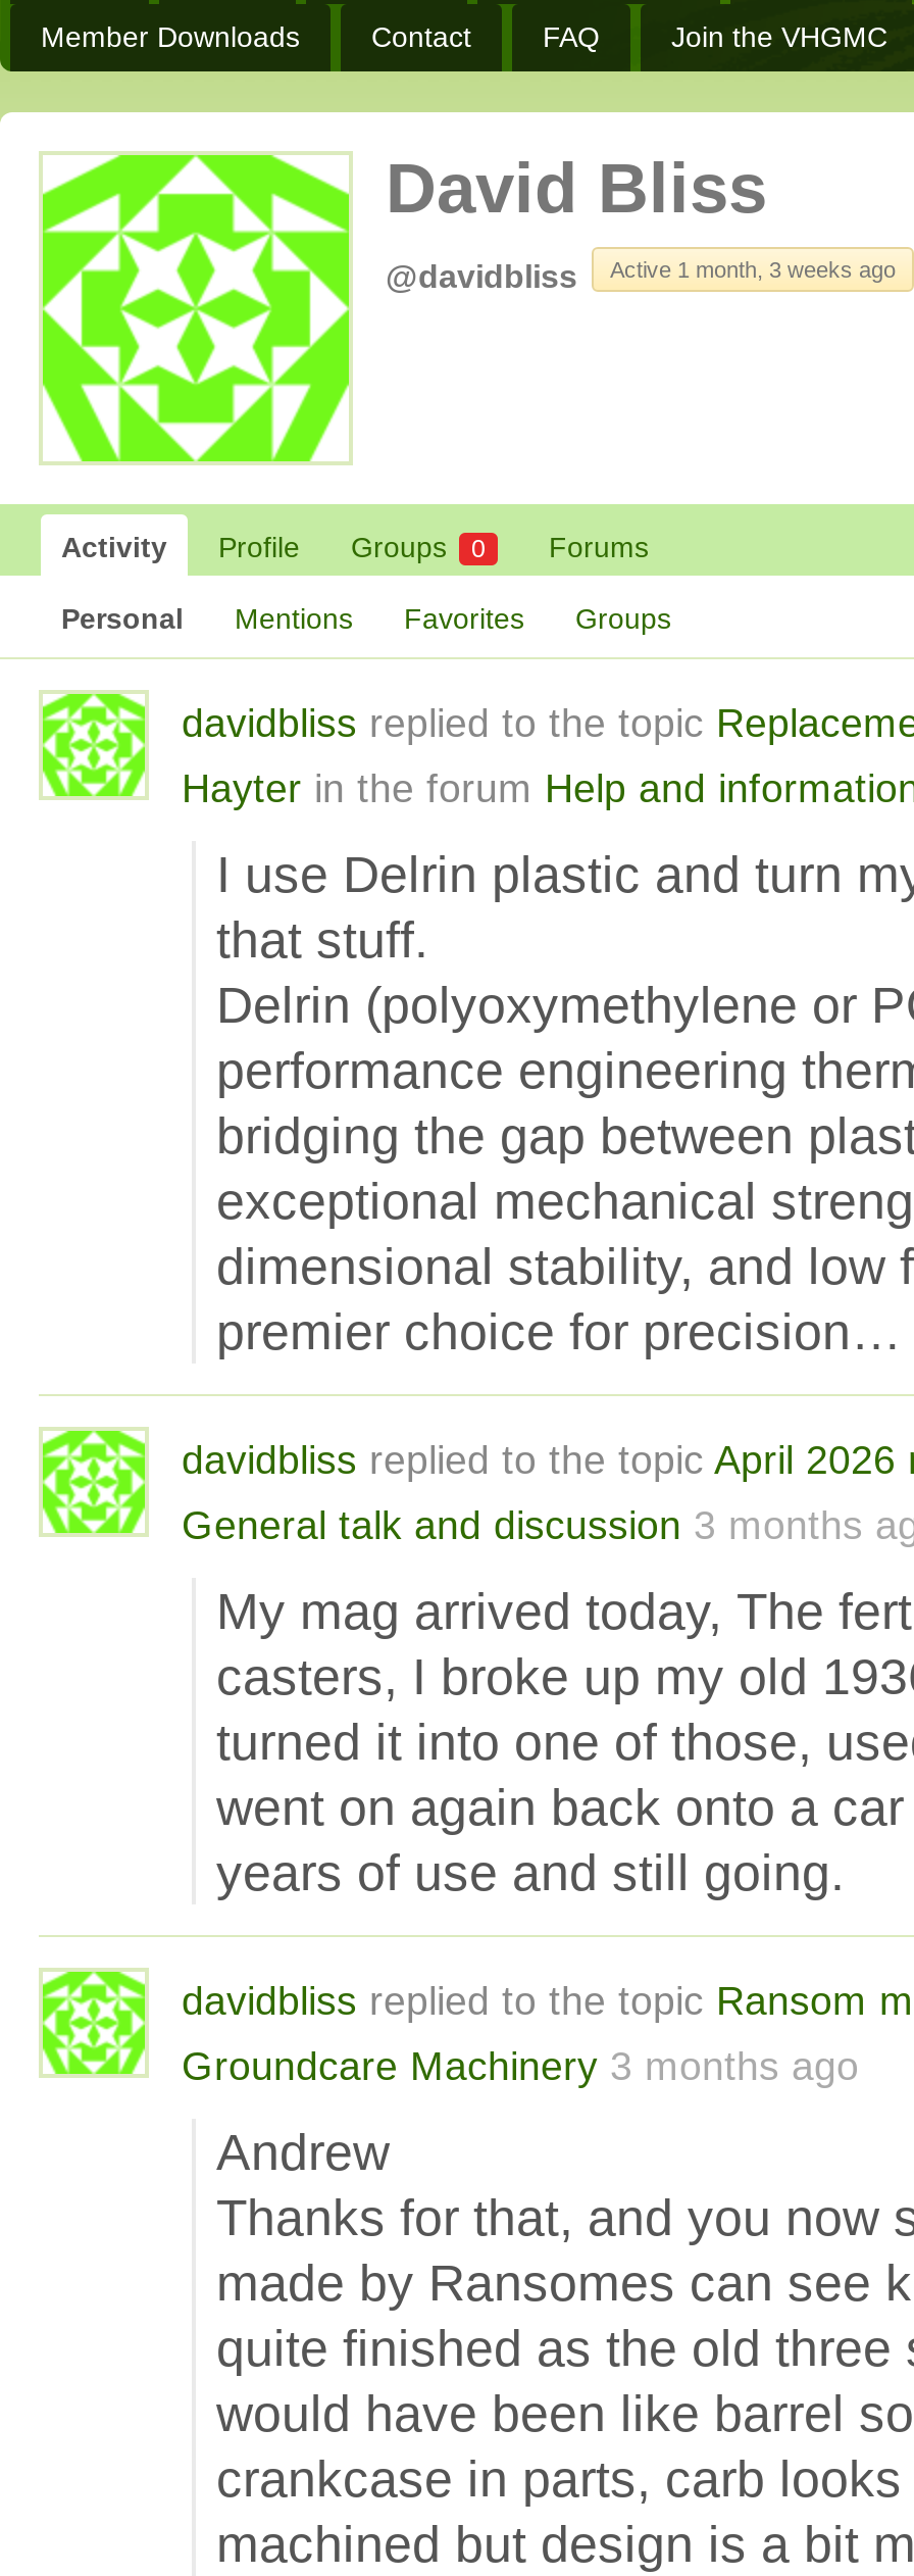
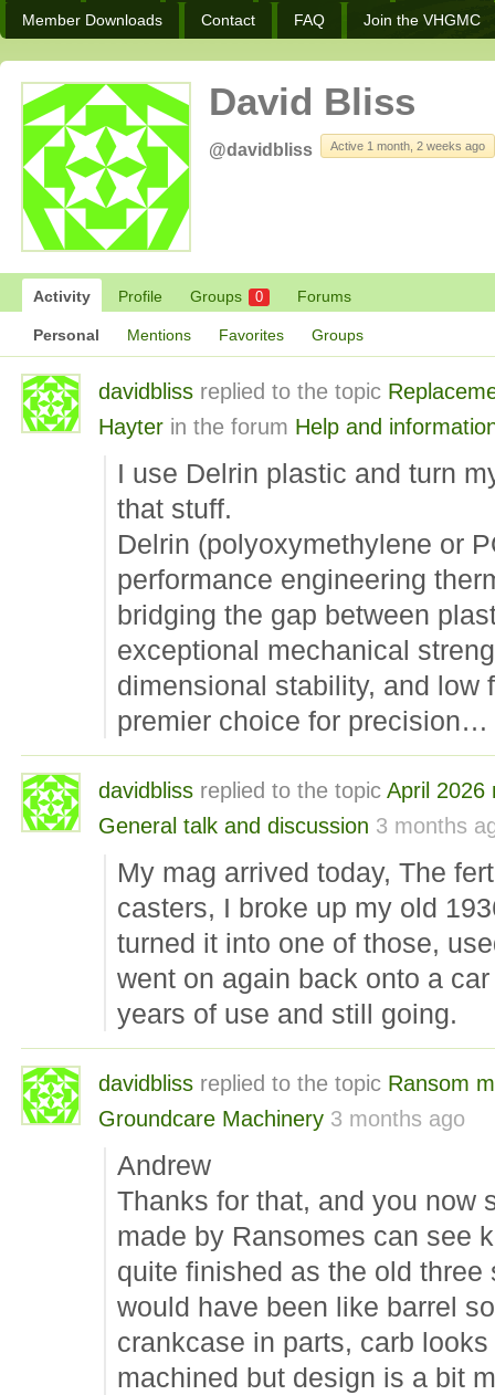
[610,258,896,283] Active 1 month, 3 weeks ago -> [330,140,485,153] Active 1 month, 2 weeks ago

